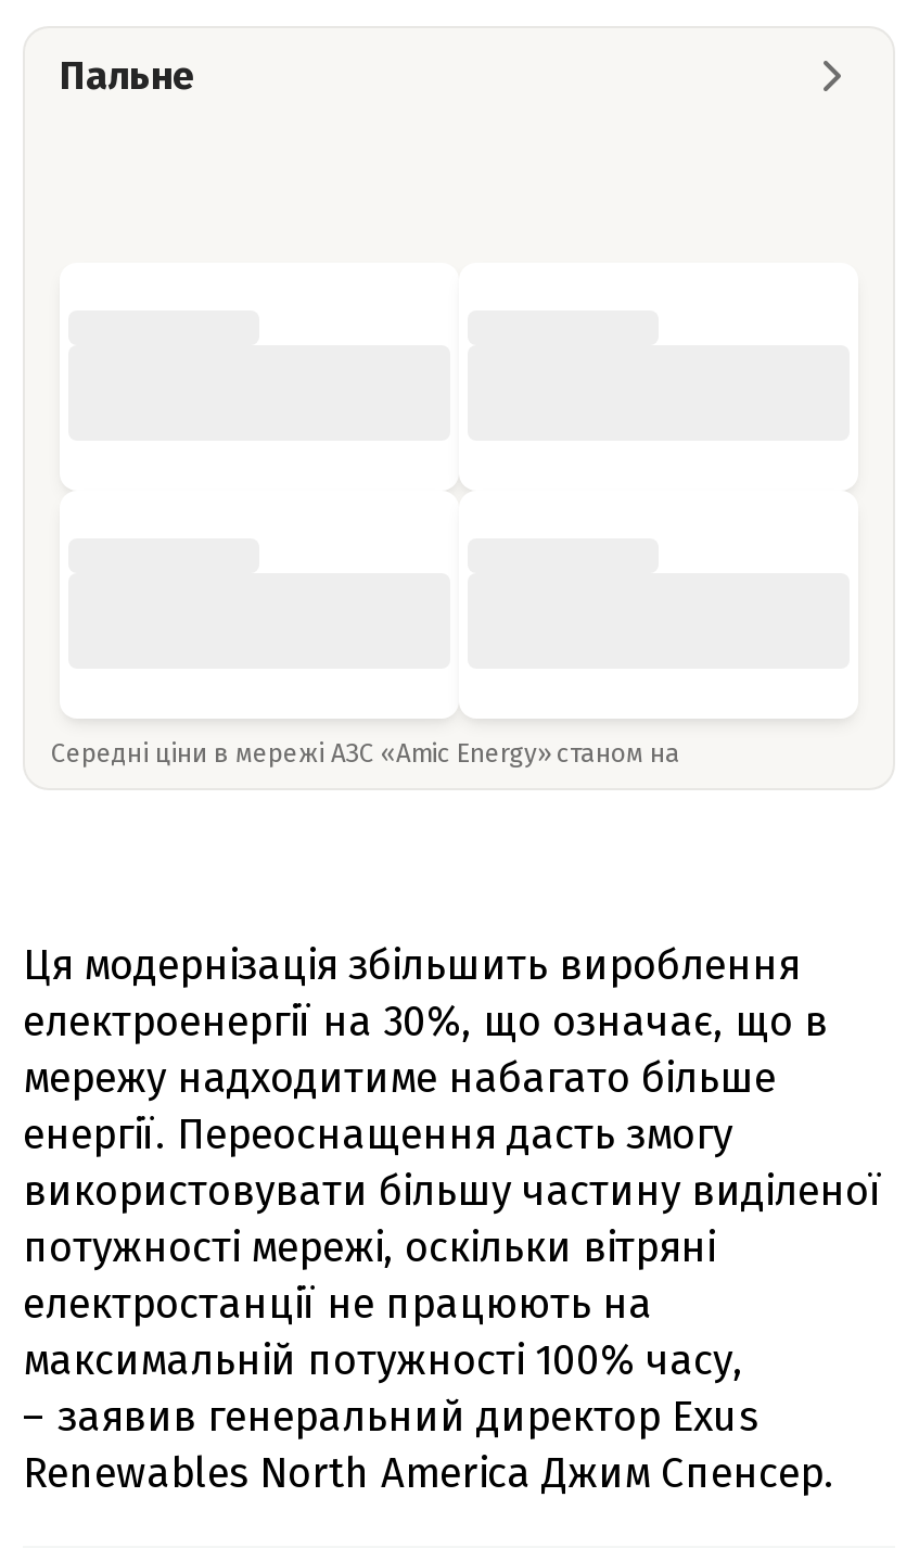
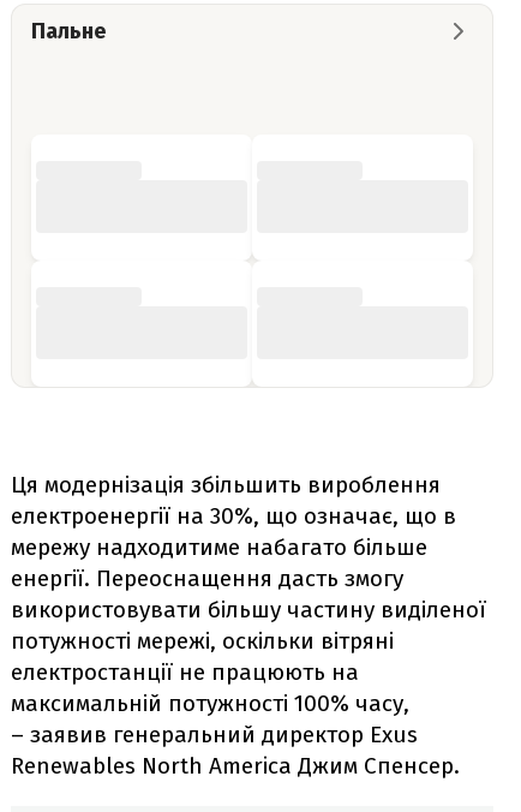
[51,737,687,768] Середні ціни в мережі АЗС «Amic Energy» станом на -> none

